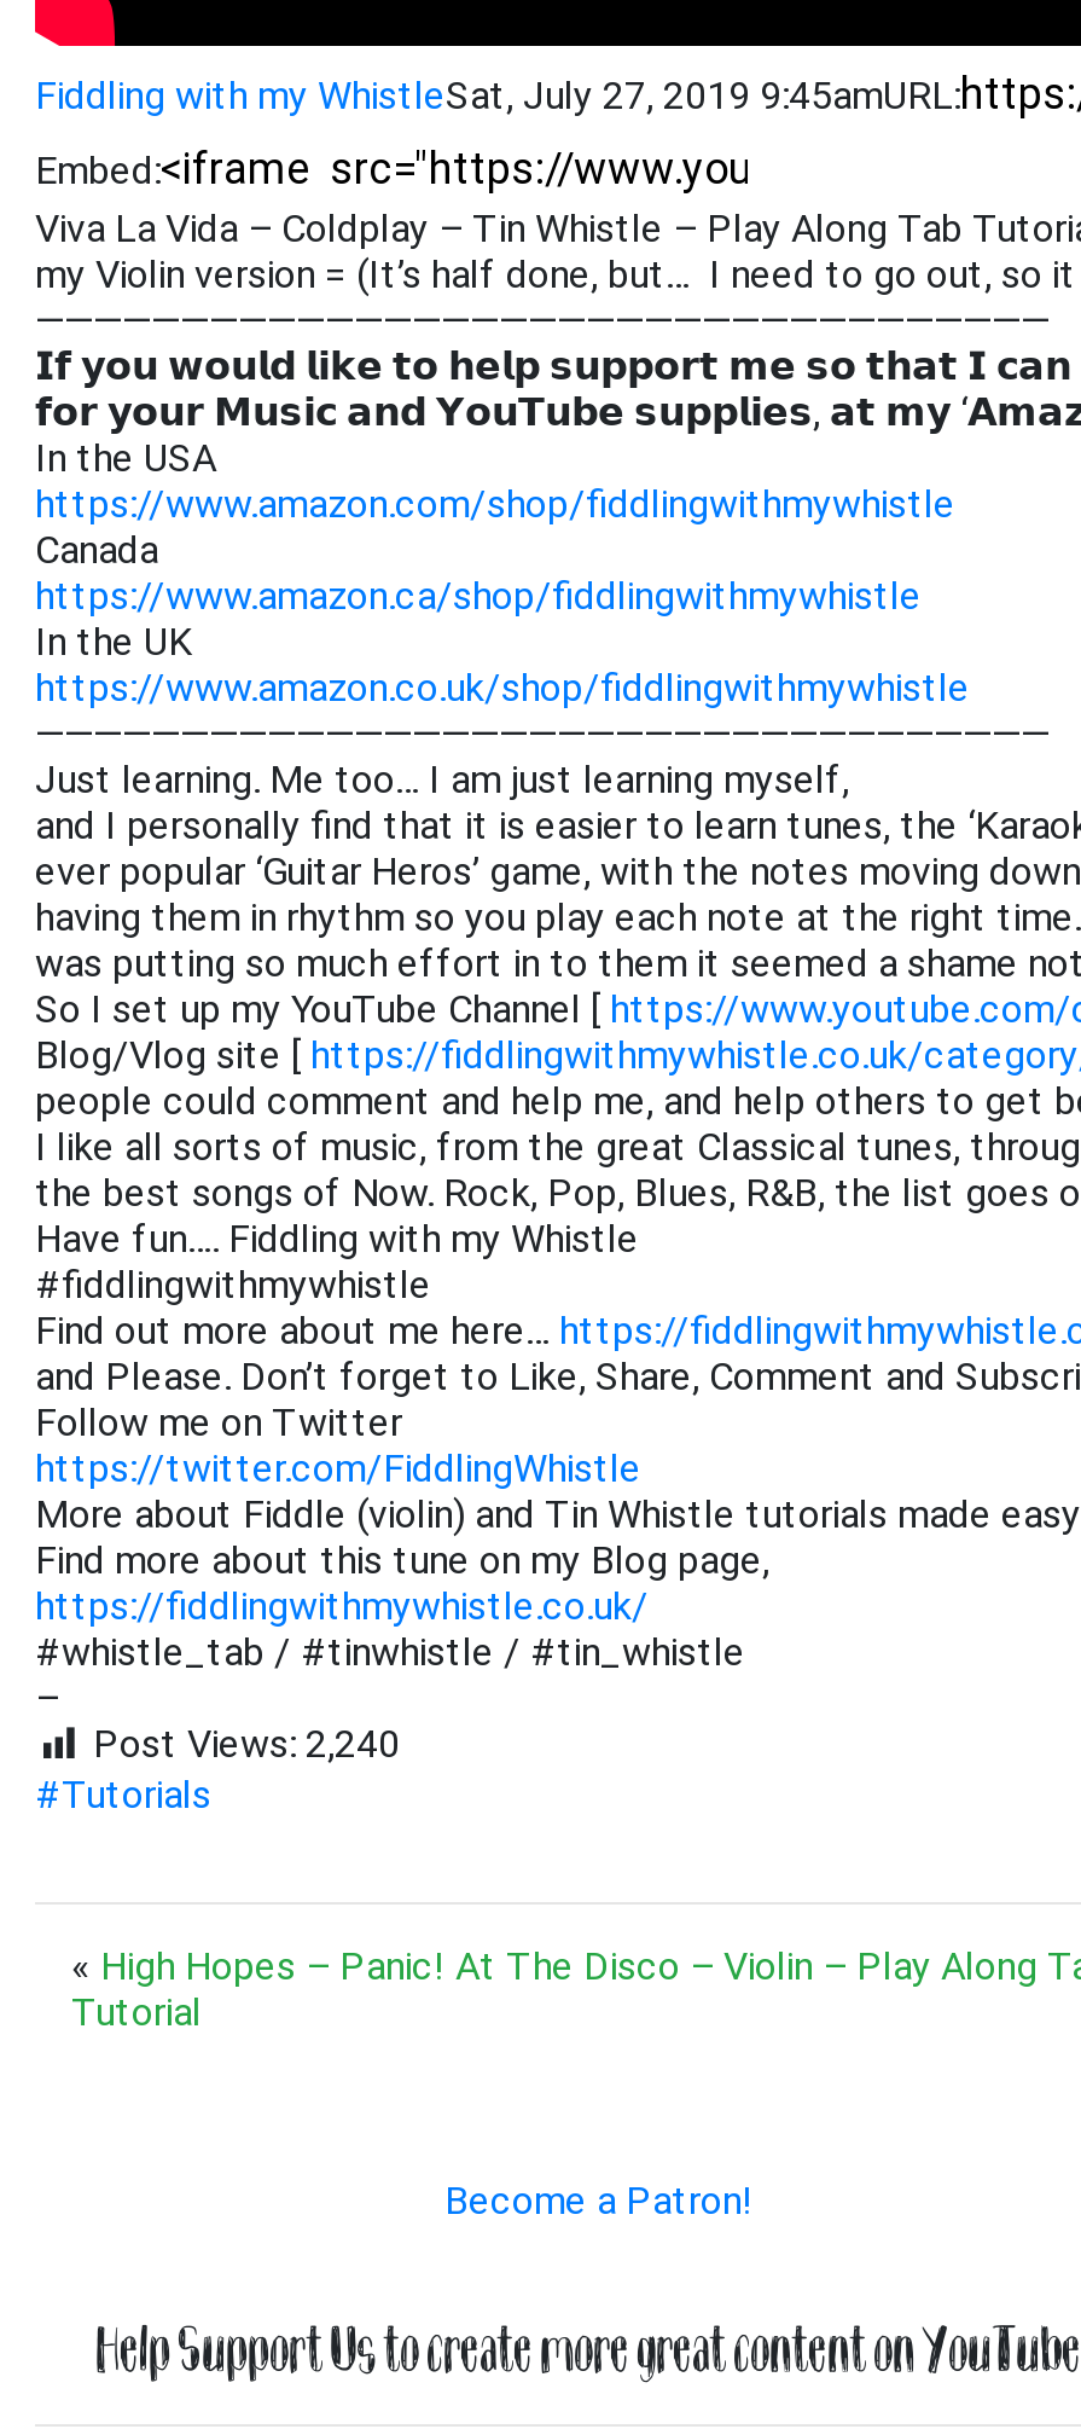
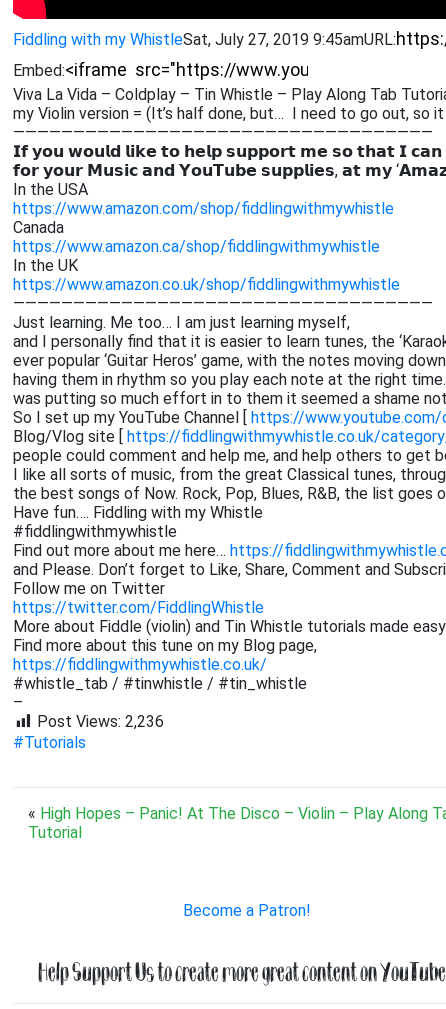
[93,1721,400,1767] Post Views: 2,240 -> [37,712,164,731] Post Views: 2,236

